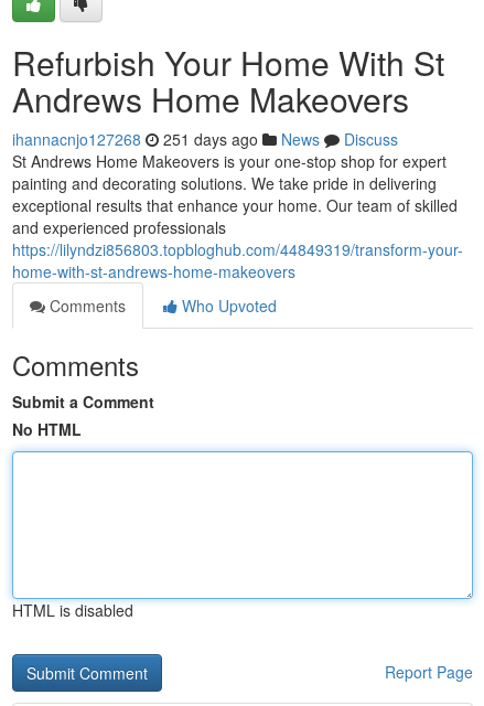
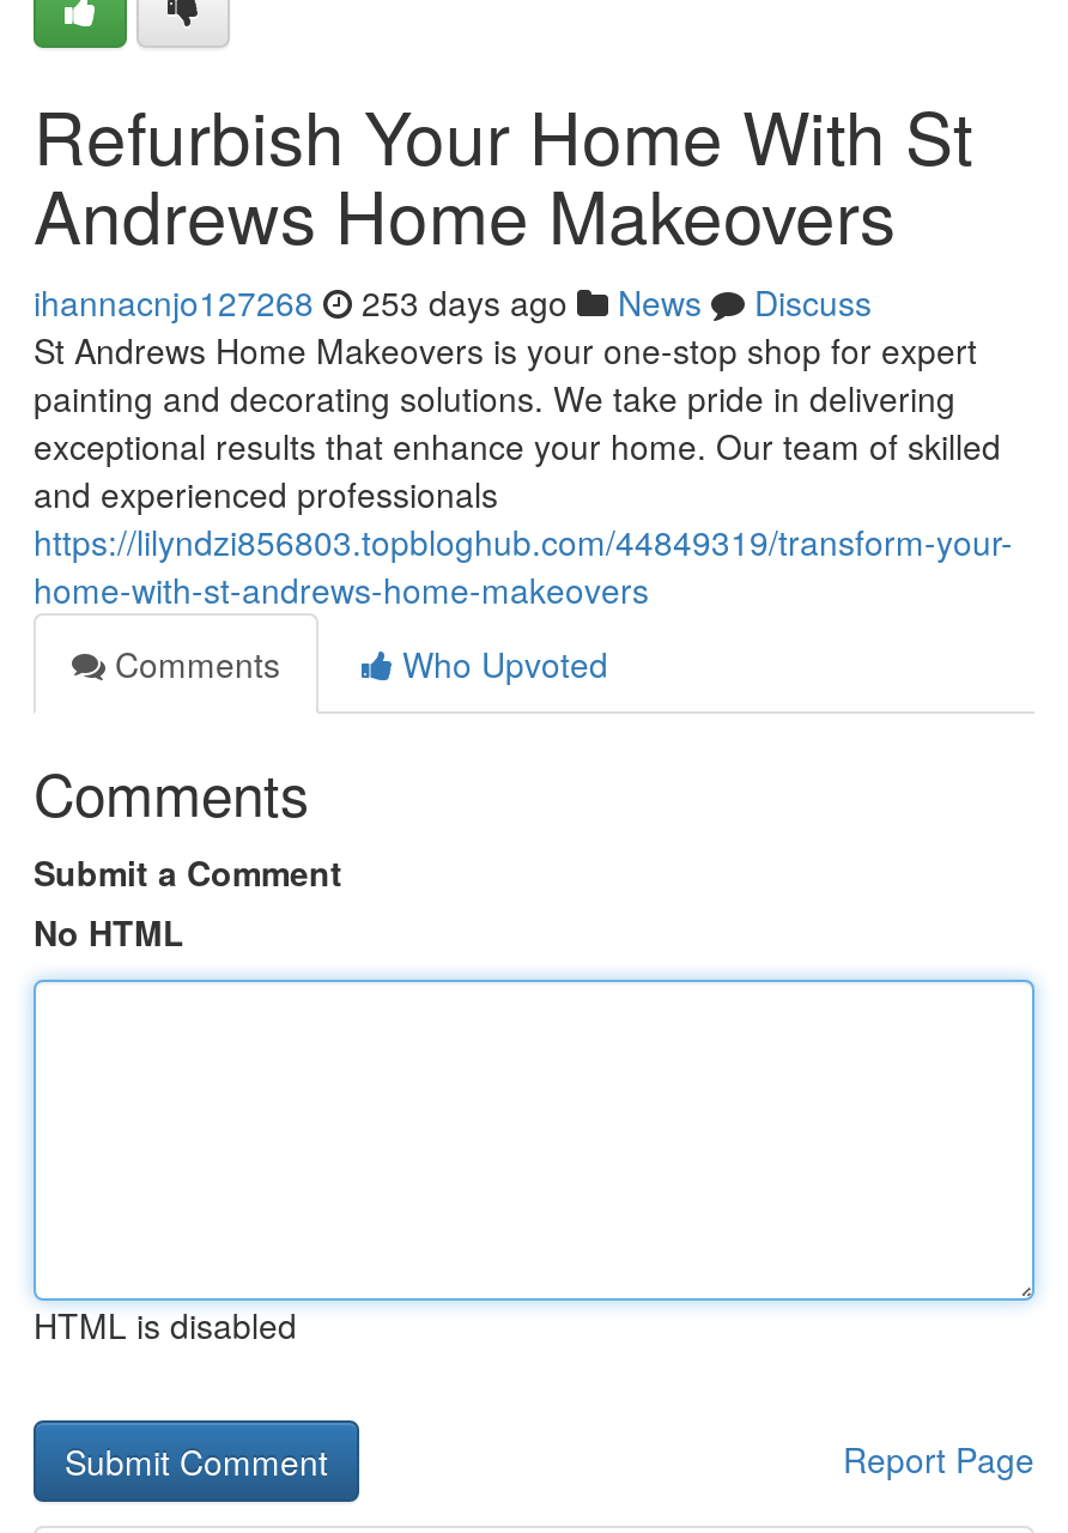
[12,128,398,150] ihannacnjo127268 251 days ago News Discuss -> [34,278,872,326] ihannacnjo127268 253 days ago News Discuss

